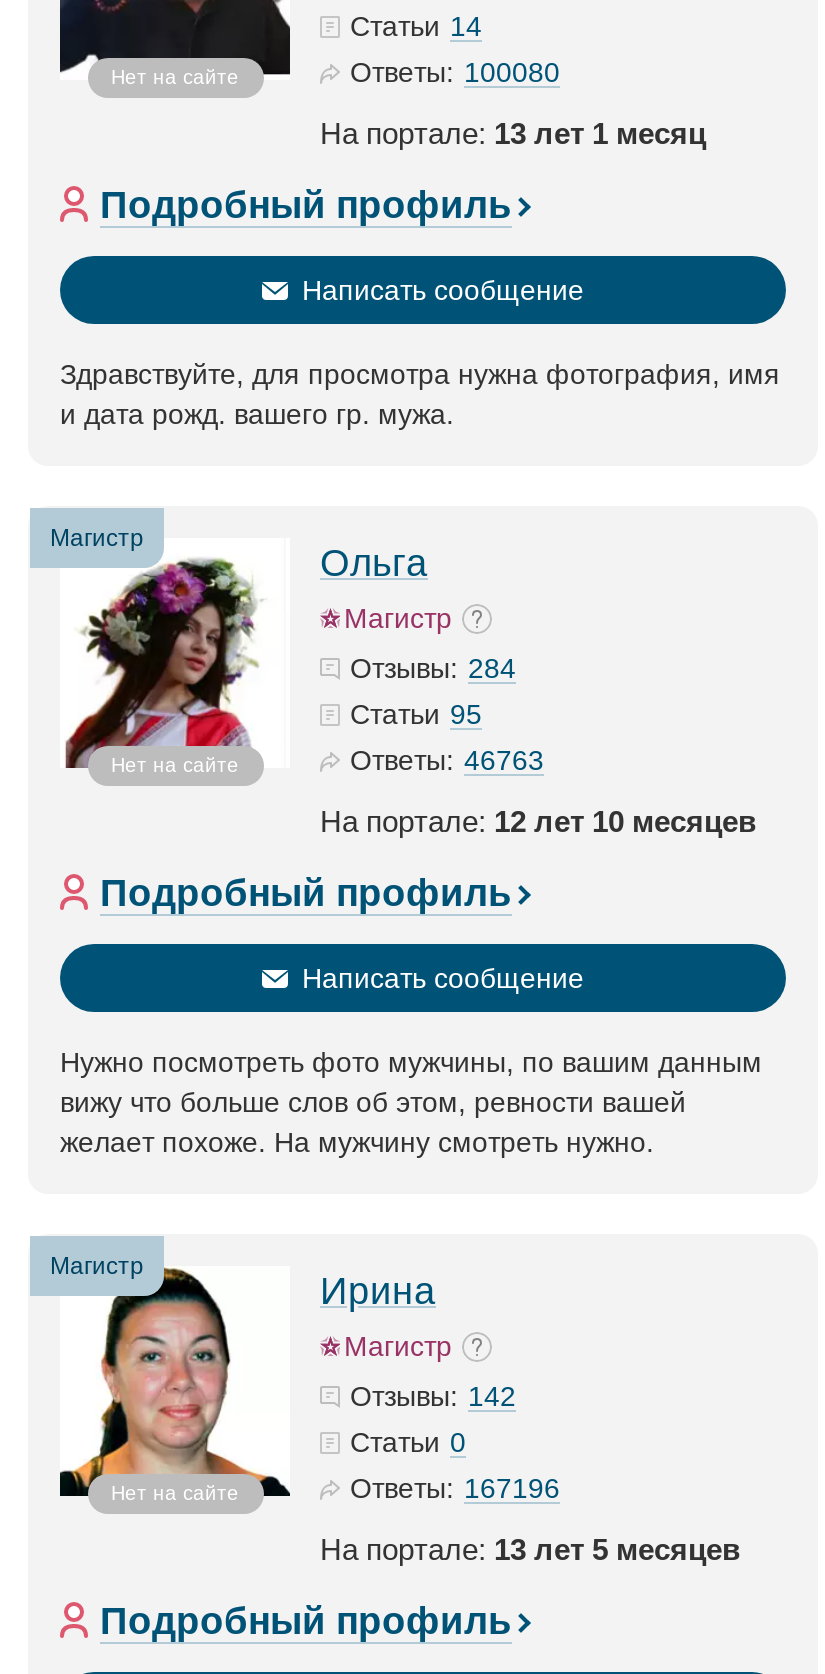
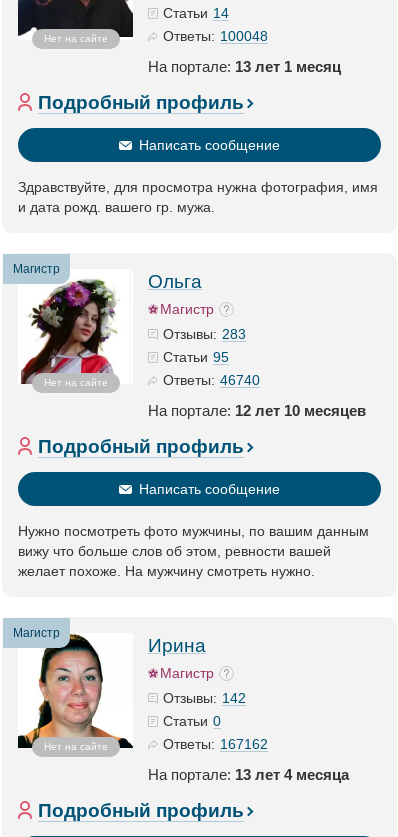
[350,55,560,88] Ответы: 100080 -> [163,27,268,44] Ответы: 100048
[350,651,516,684] Отзывы: 284 -> [163,325,246,342] Отзывы: 283
[350,743,544,776] Ответы: 46763 -> [163,371,260,388] Ответы: 46740
[350,1471,560,1504] Ответы: 167196 -> [163,735,268,752] Ответы: 167162
[320,1532,740,1566] На портале: 13 лет 5 месяцев -> [148,766,349,783] На портале: 13 лет 4 месяца

